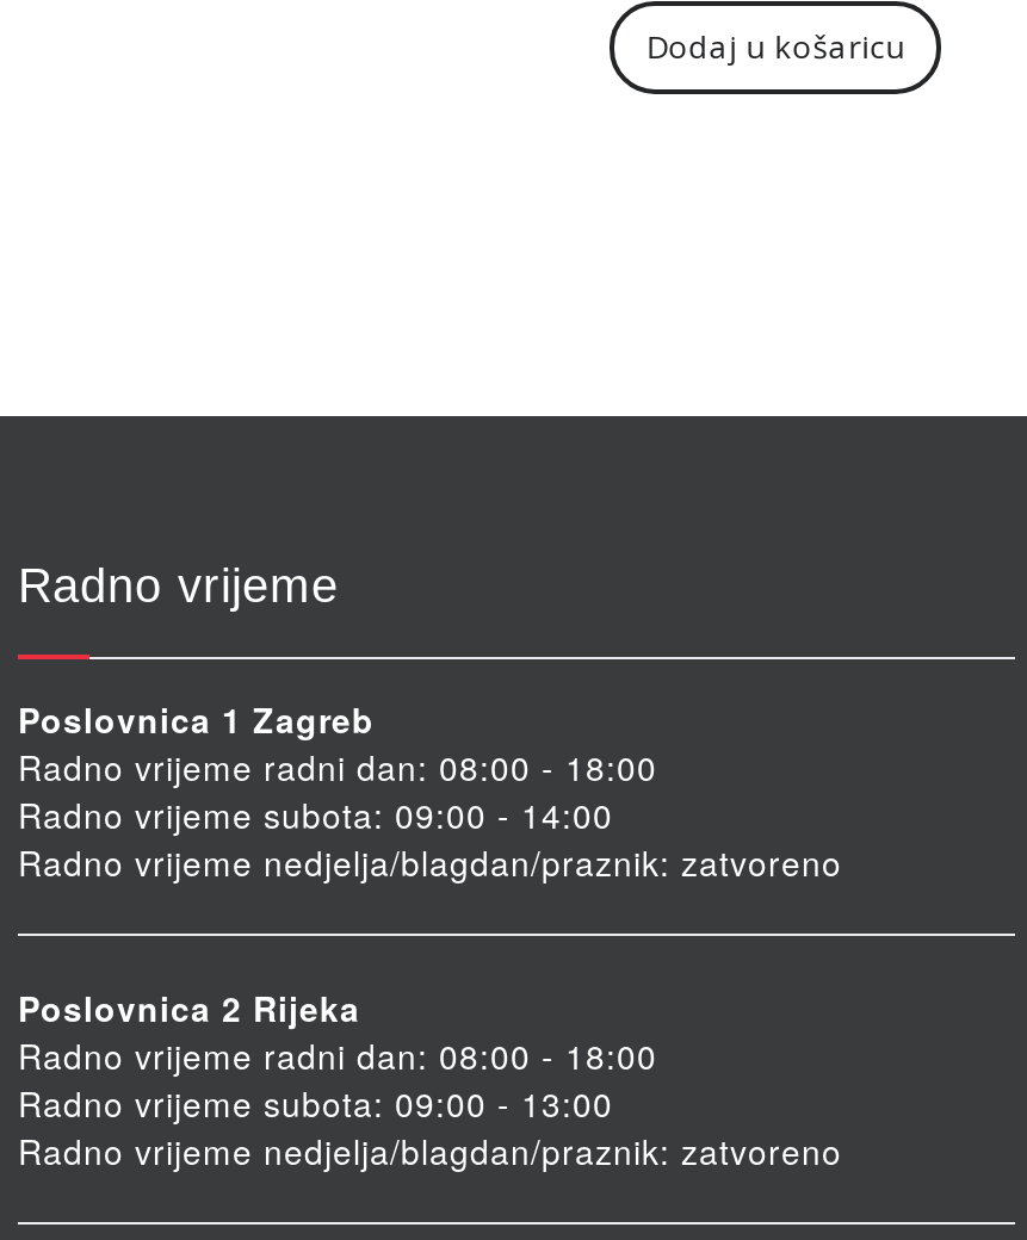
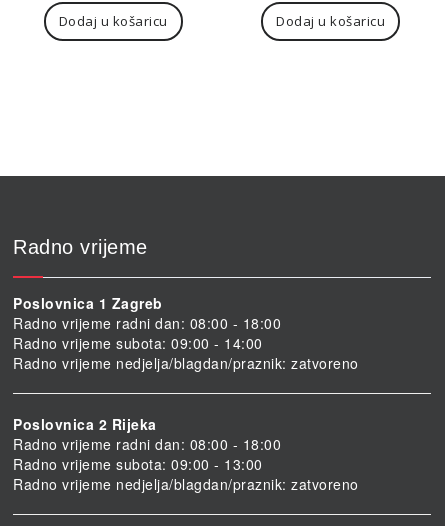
none -> [59,12,168,30] Dodaj u košaricu

